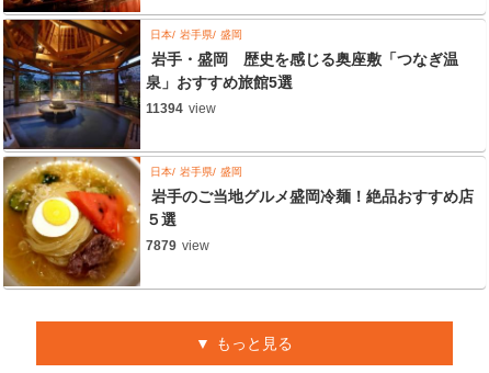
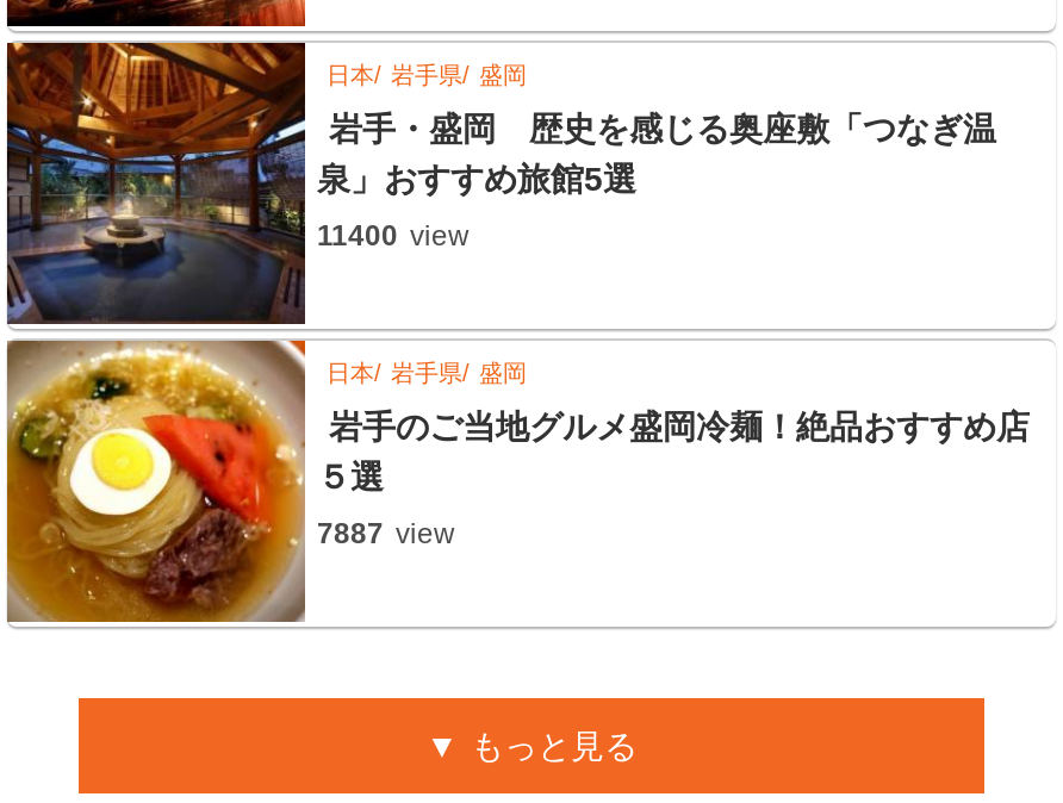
[146,101,216,116] 11394 view -> [317,219,470,253] 11400 view
[146,238,209,253] 7879 view -> [317,517,455,550] 7887 view

